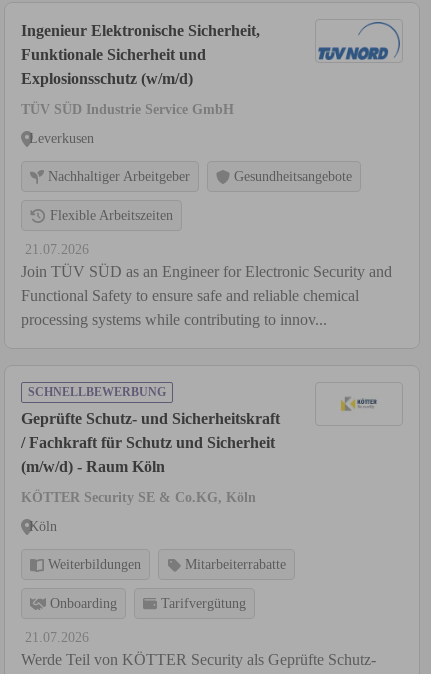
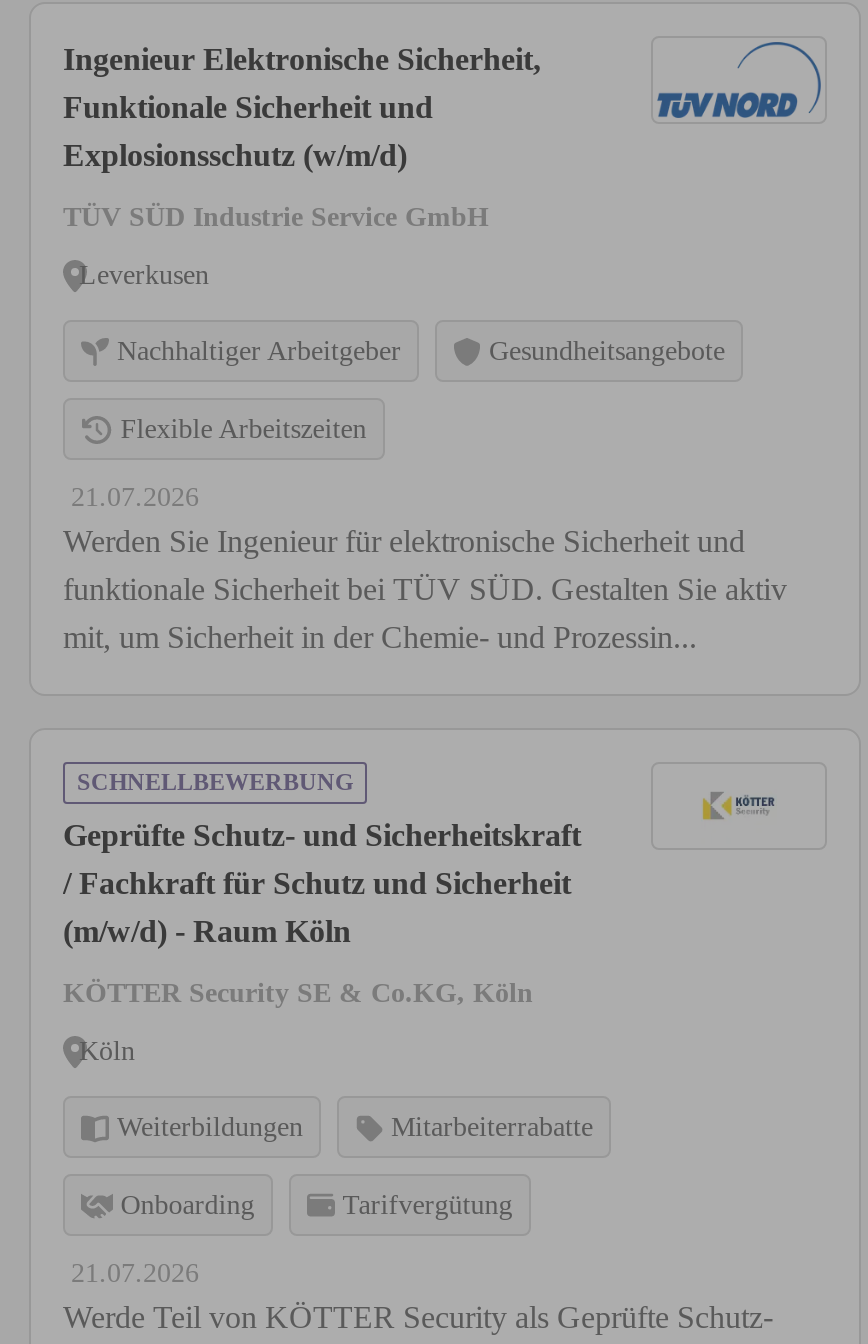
[21,263,392,328] Join TÜV SÜD as an Engineer for Electronic Security and | Functional Safety to ensure safe and reliable chemical | processing systems while contributing to innov... -> [63,524,787,654] Werden Sie Ingenieur für elektronische Sicherheit und | funktionale Sicherheit bei TÜV SÜD. Gestalten Sie aktiv | mit, um Sicherheit in der Chemie- und Prozessin...

